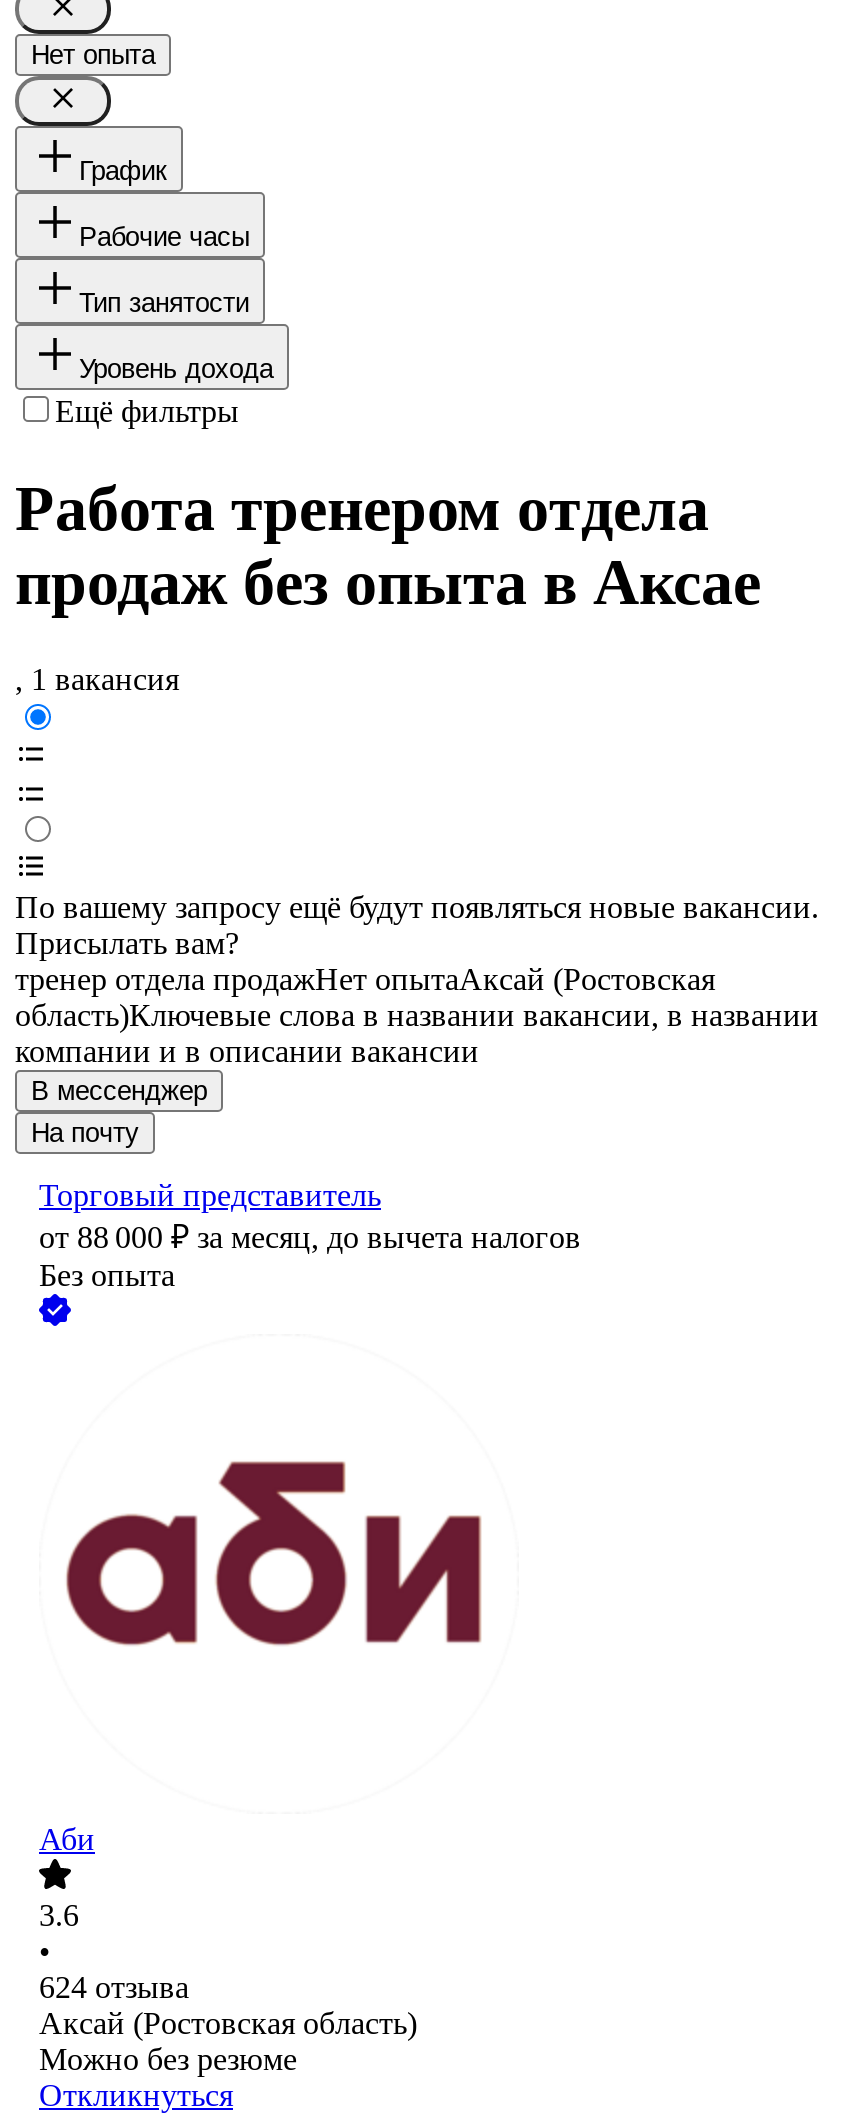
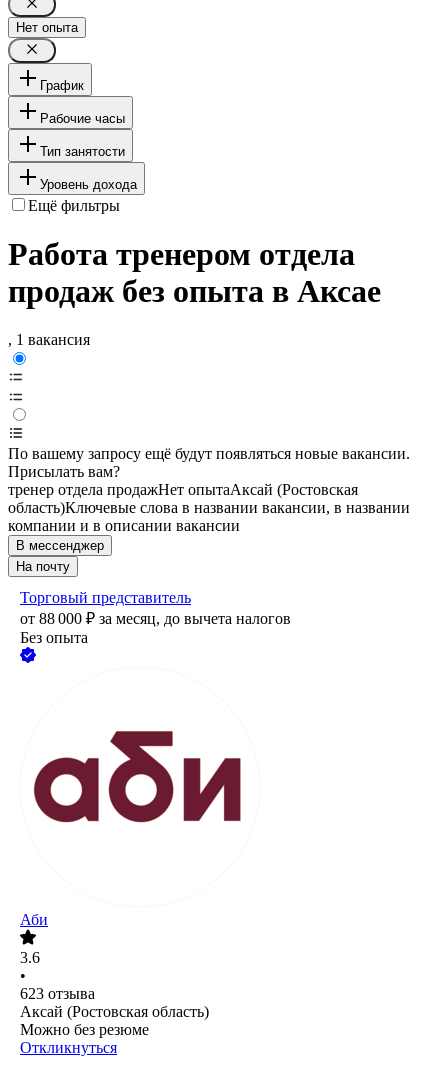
[39,1971,189,2005] 624 отзыва -> [20,985,95,1002] 623 отзыва

